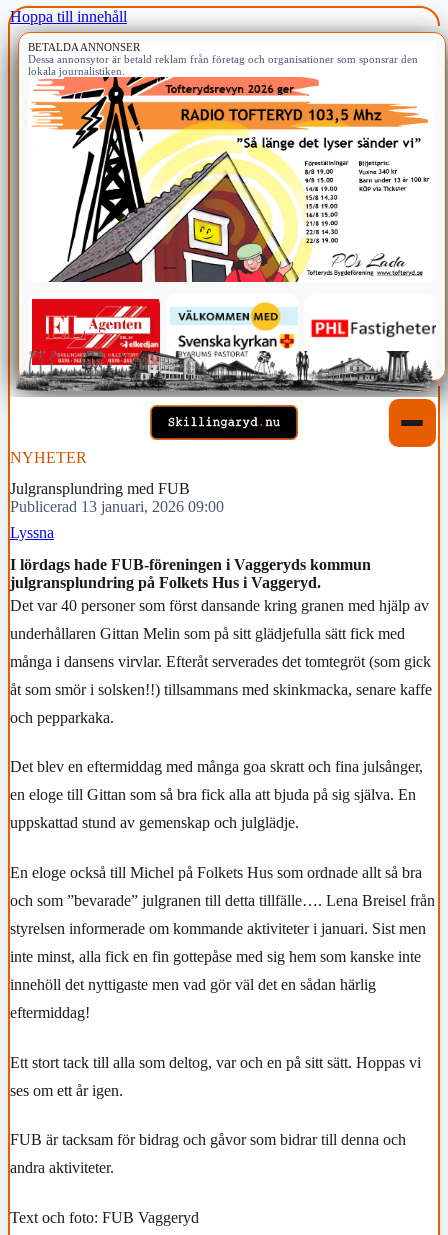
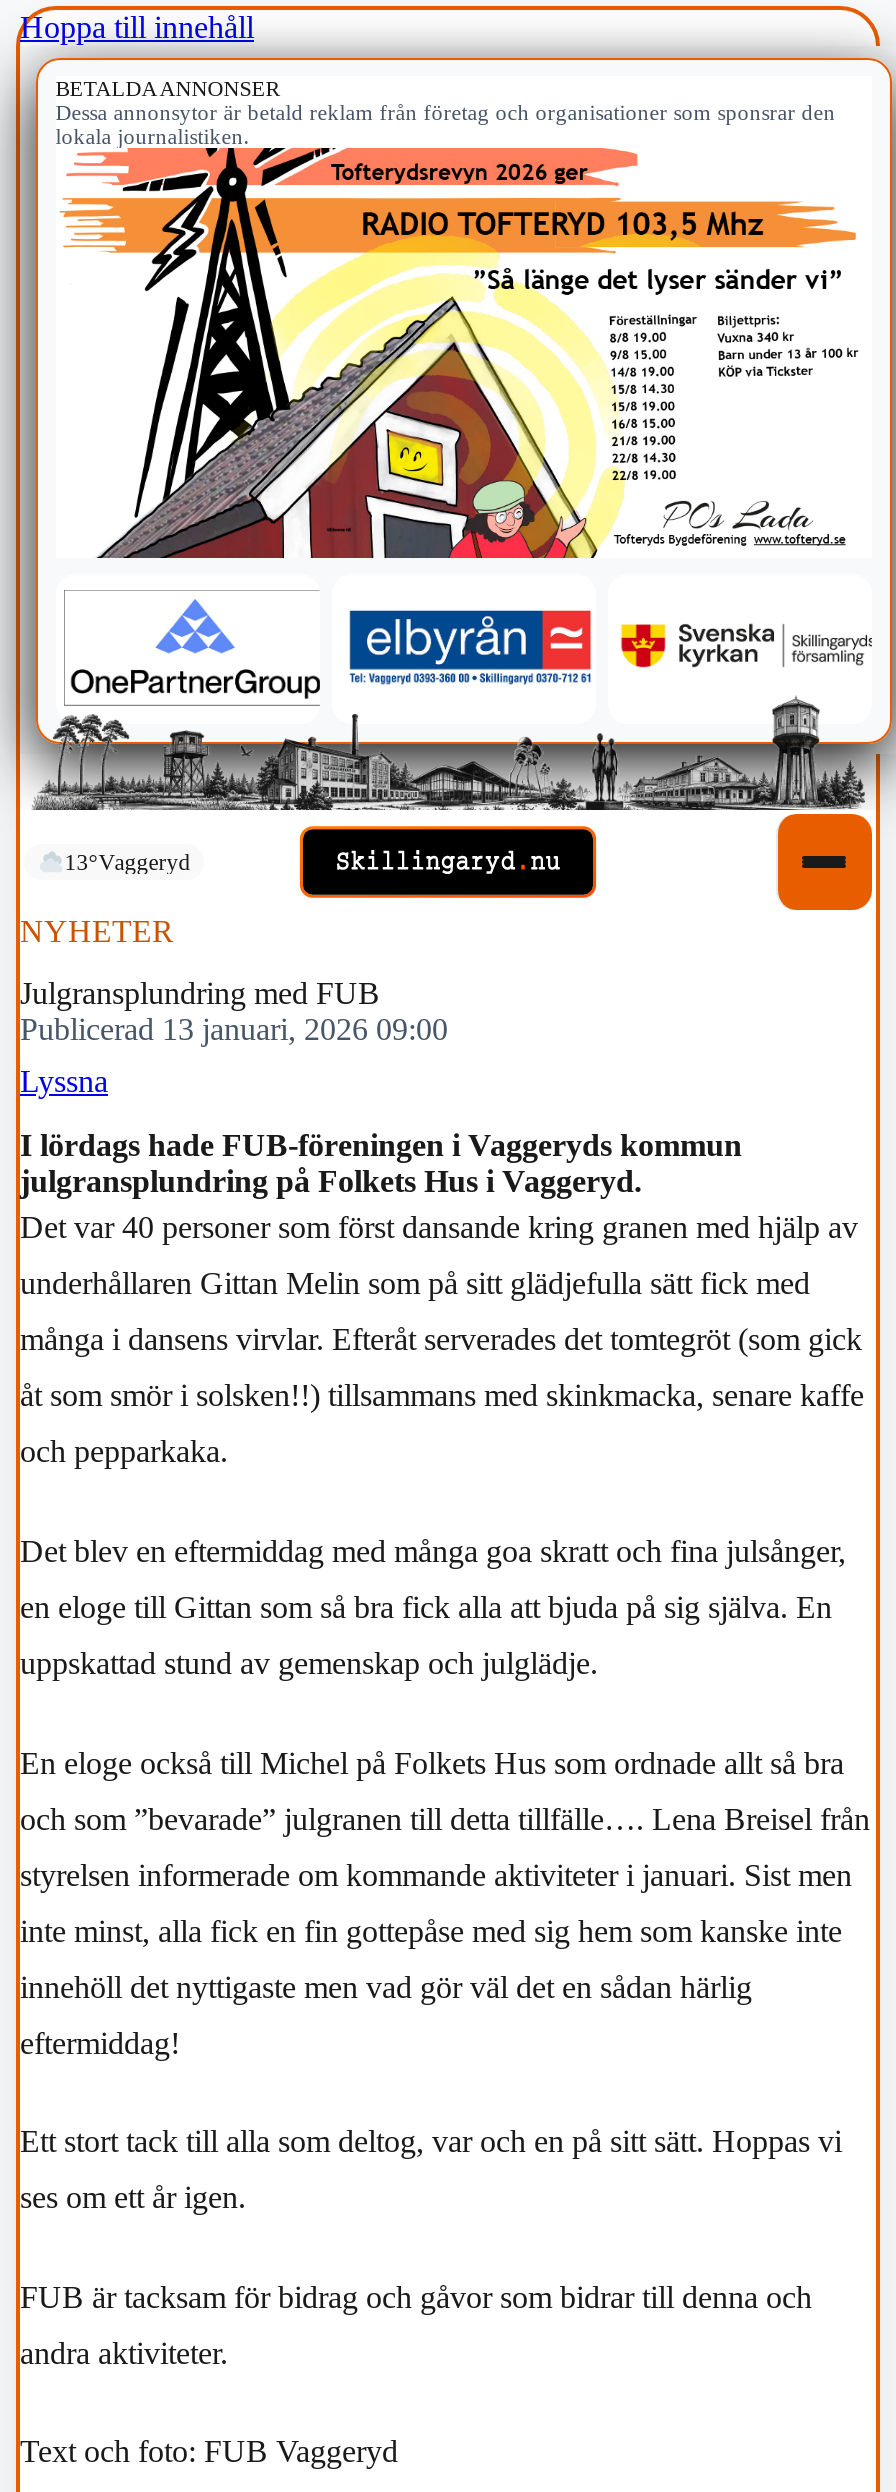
none -> [64,850,190,874] 13°Vaggeryd
[15,298,445,397] [image] -> [32,598,890,810] [image]

